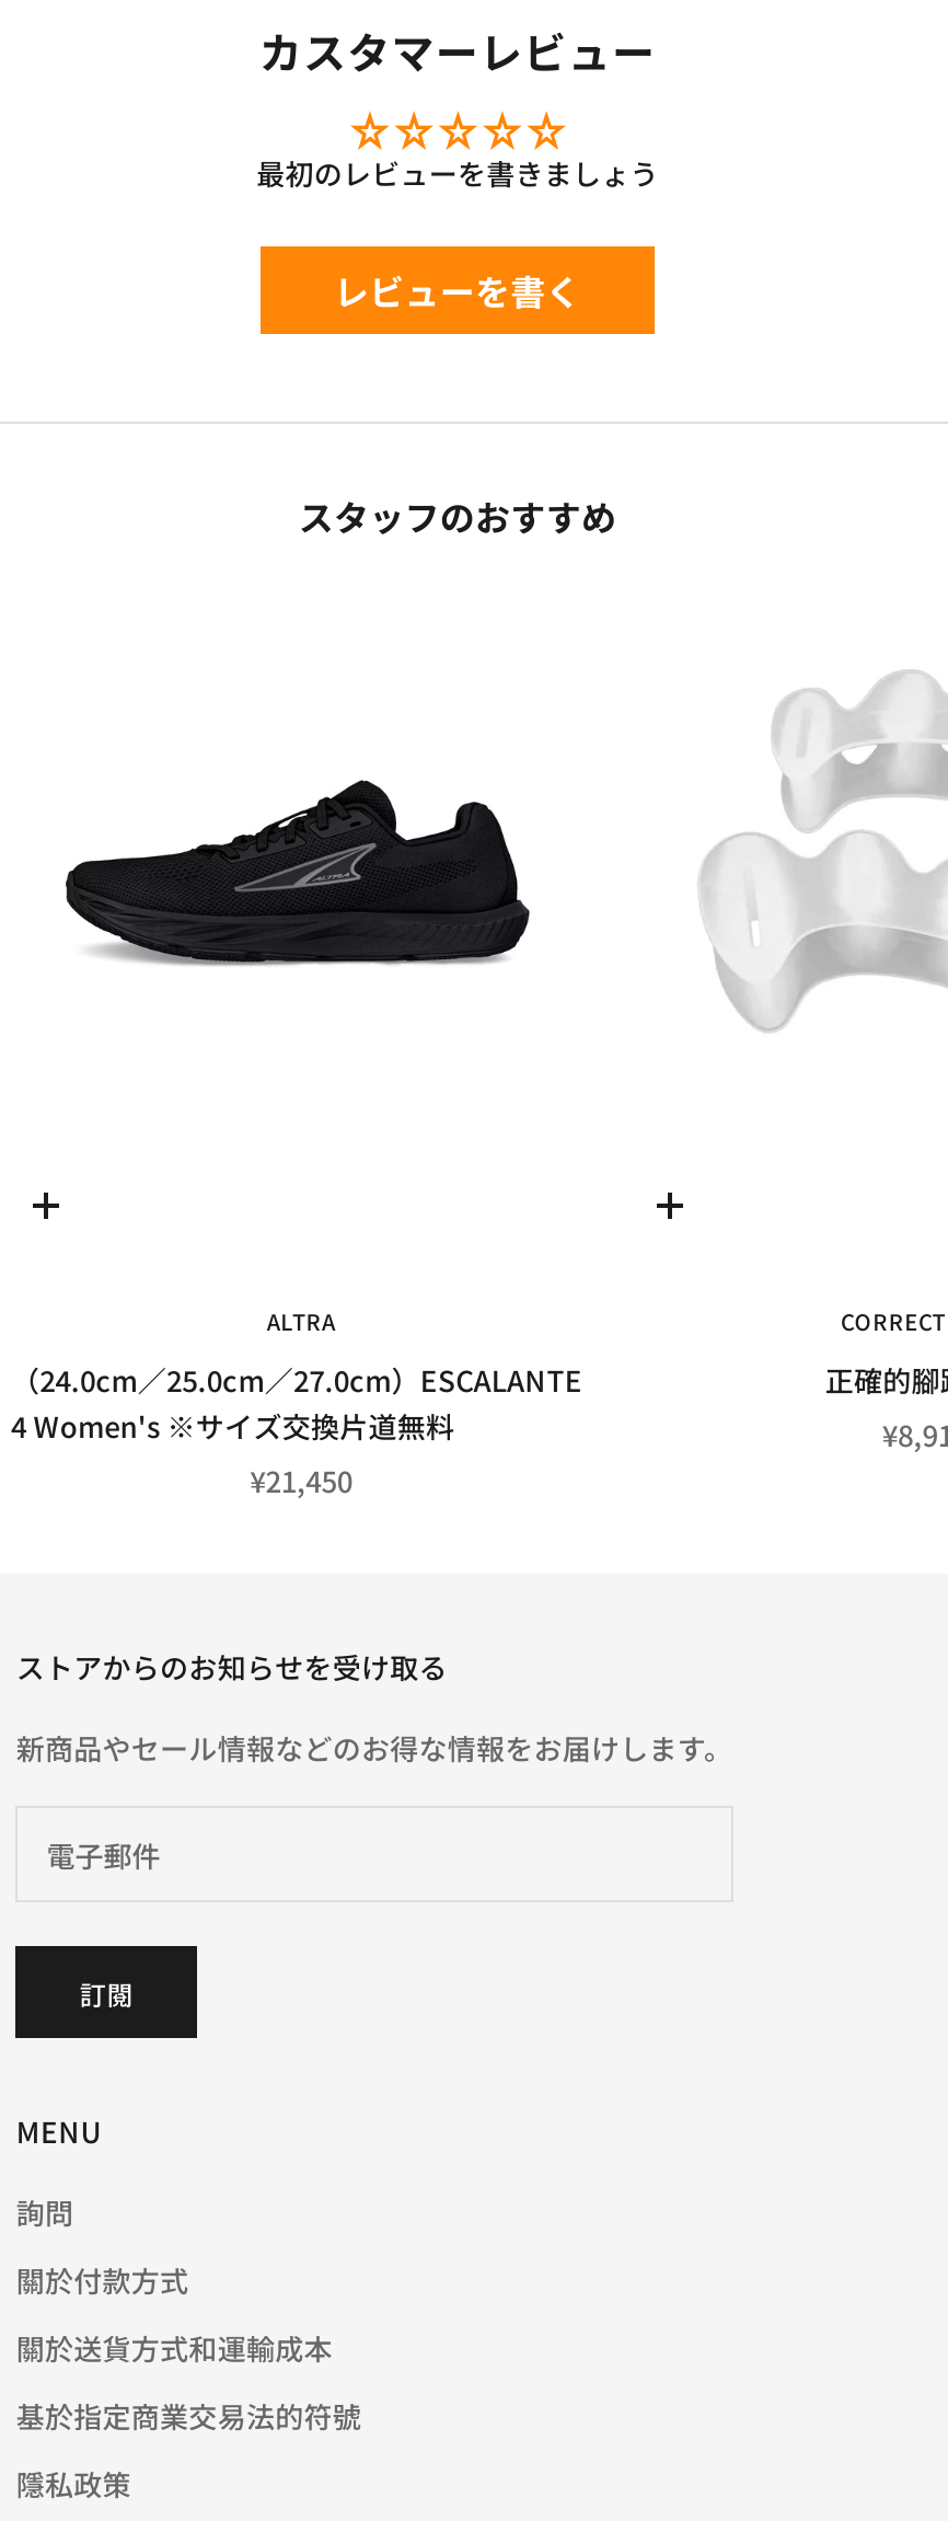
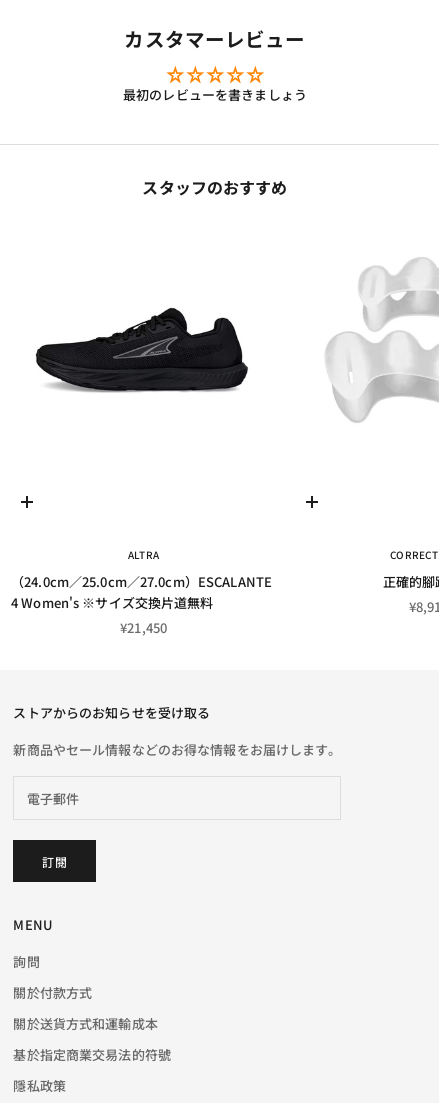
[334,264,581,317] レビューを書く -> none

